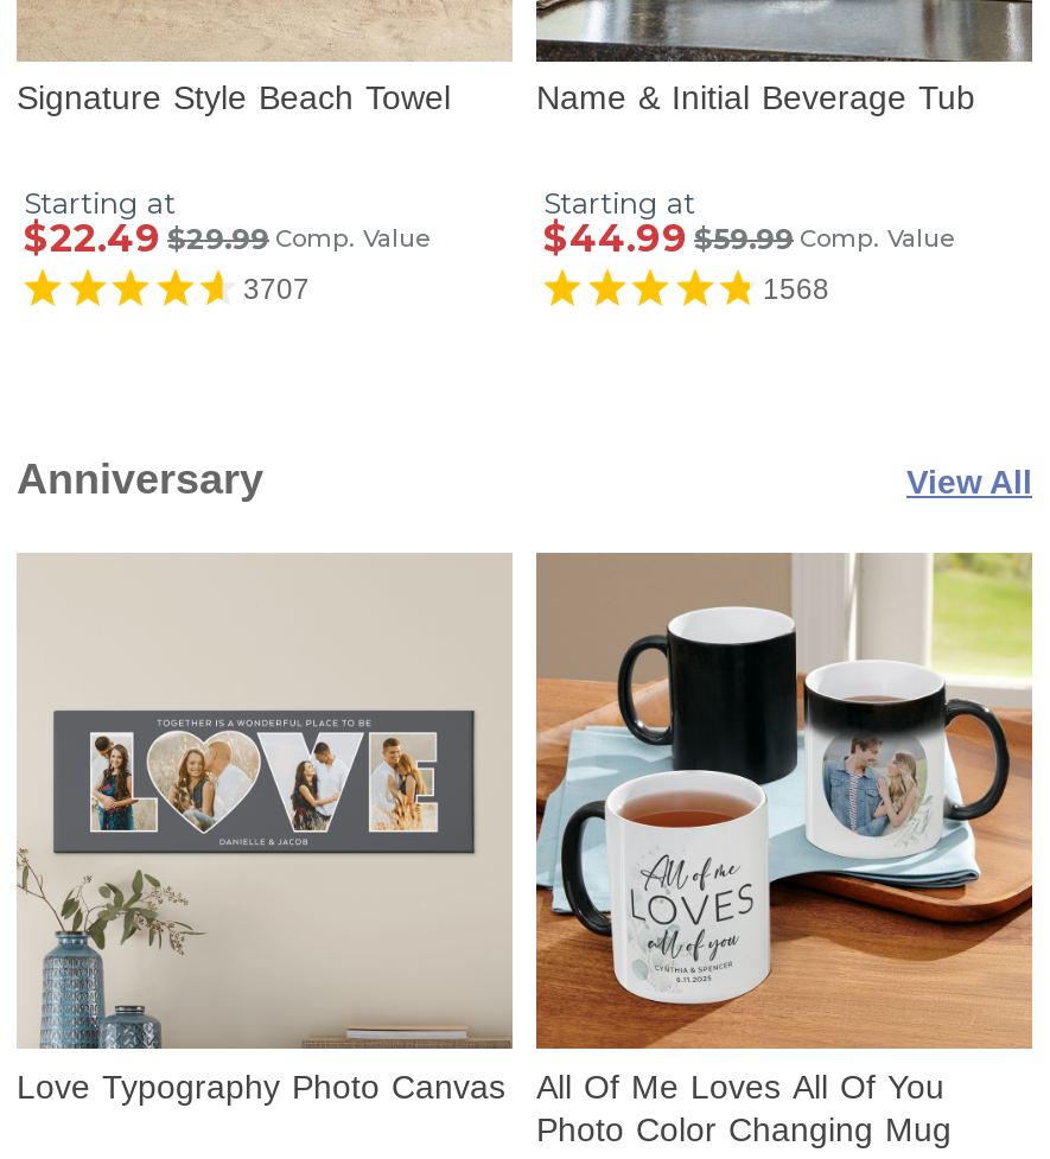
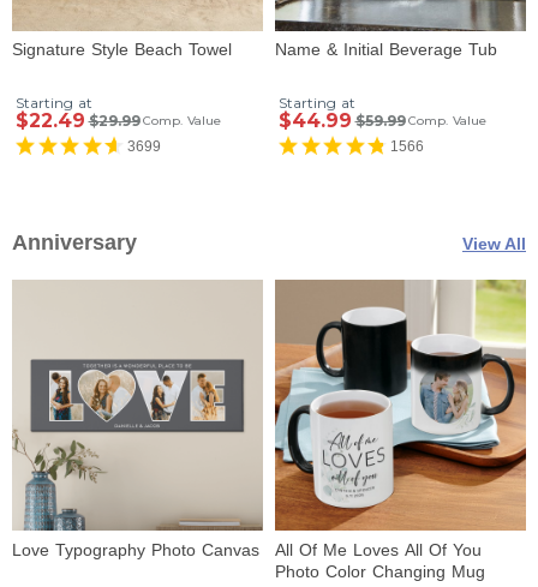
[243,272,310,306] 3707 -> [127,138,160,155] 3699
[763,272,829,306] 1568 -> [390,138,423,155] 1566

